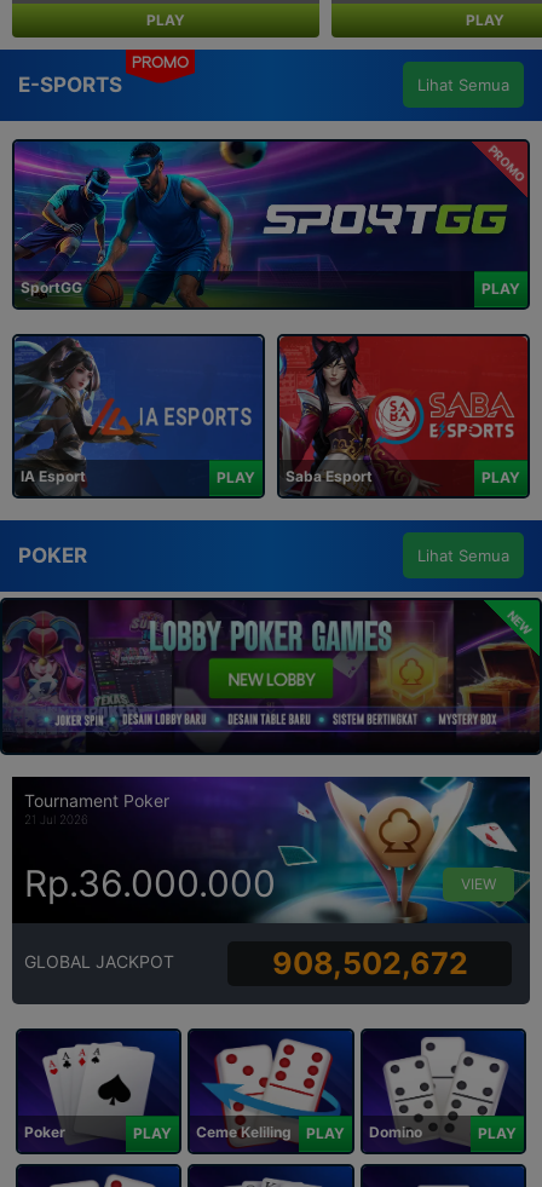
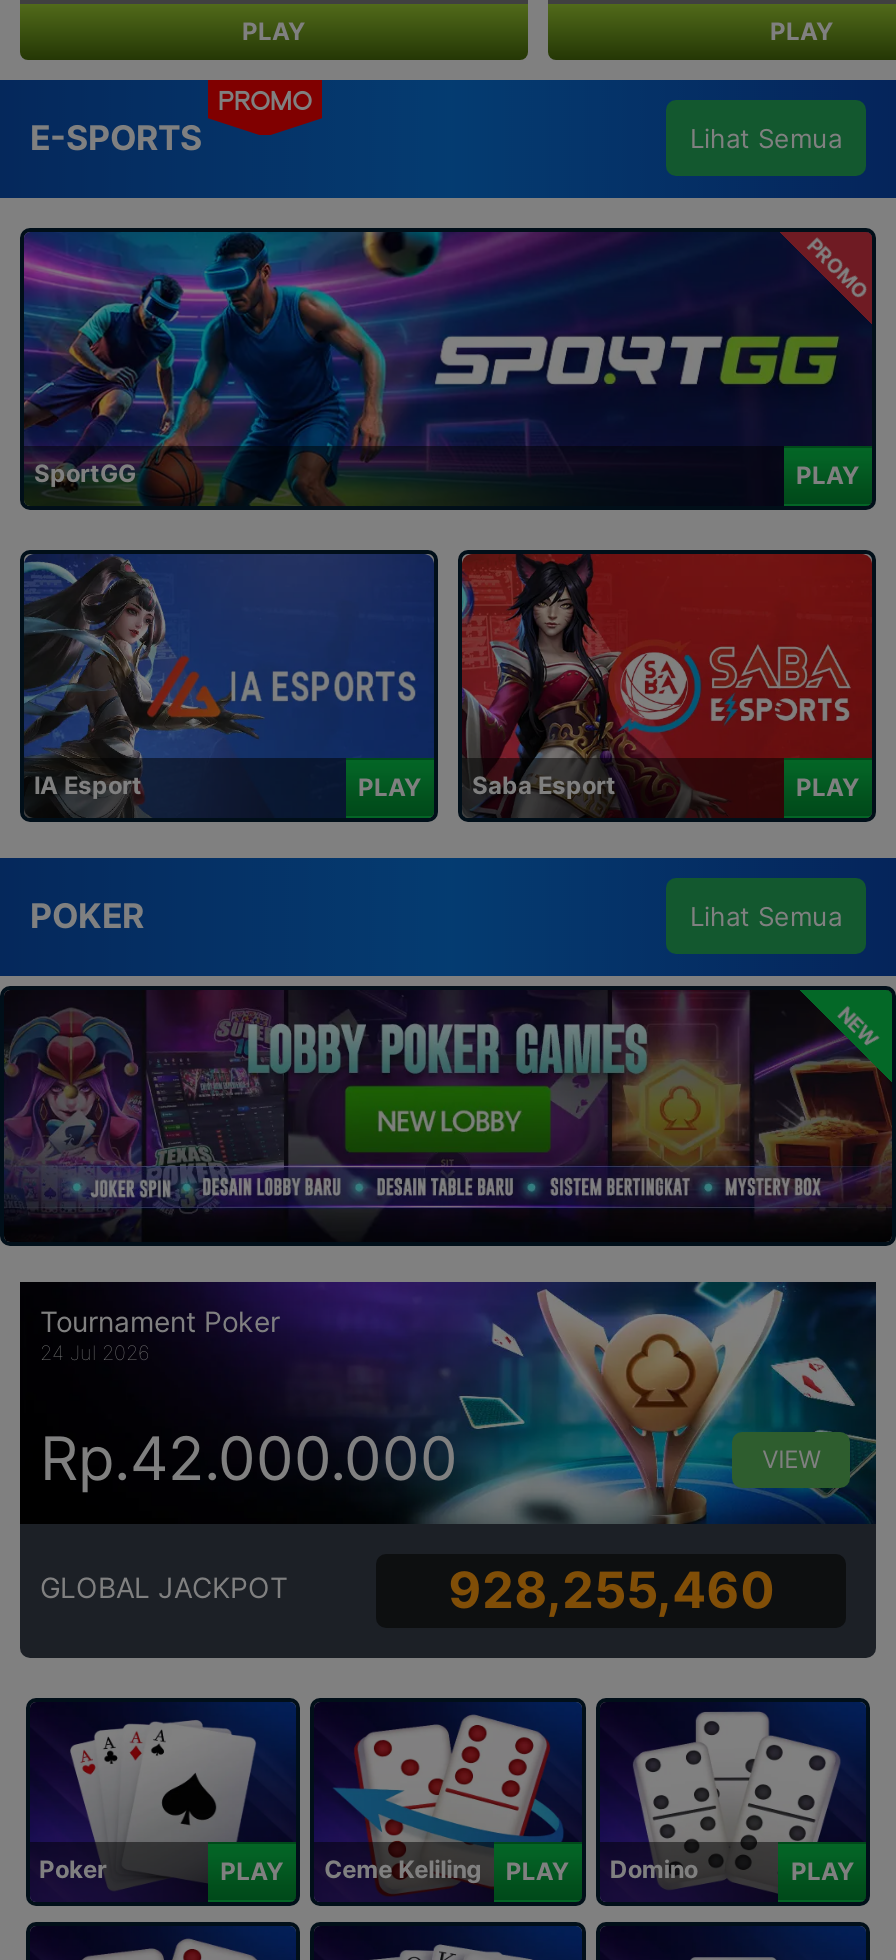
[24,812,88,827] 21 Jul 2026 -> [40,1340,150,1364] 24 Jul 2026
[24,861,276,905] Rp.36.000.000 -> [40,1422,458,1494] Rp.42.000.000
[272,945,468,982] 908,502,672 -> [448,1561,774,1621] 928,255,460

